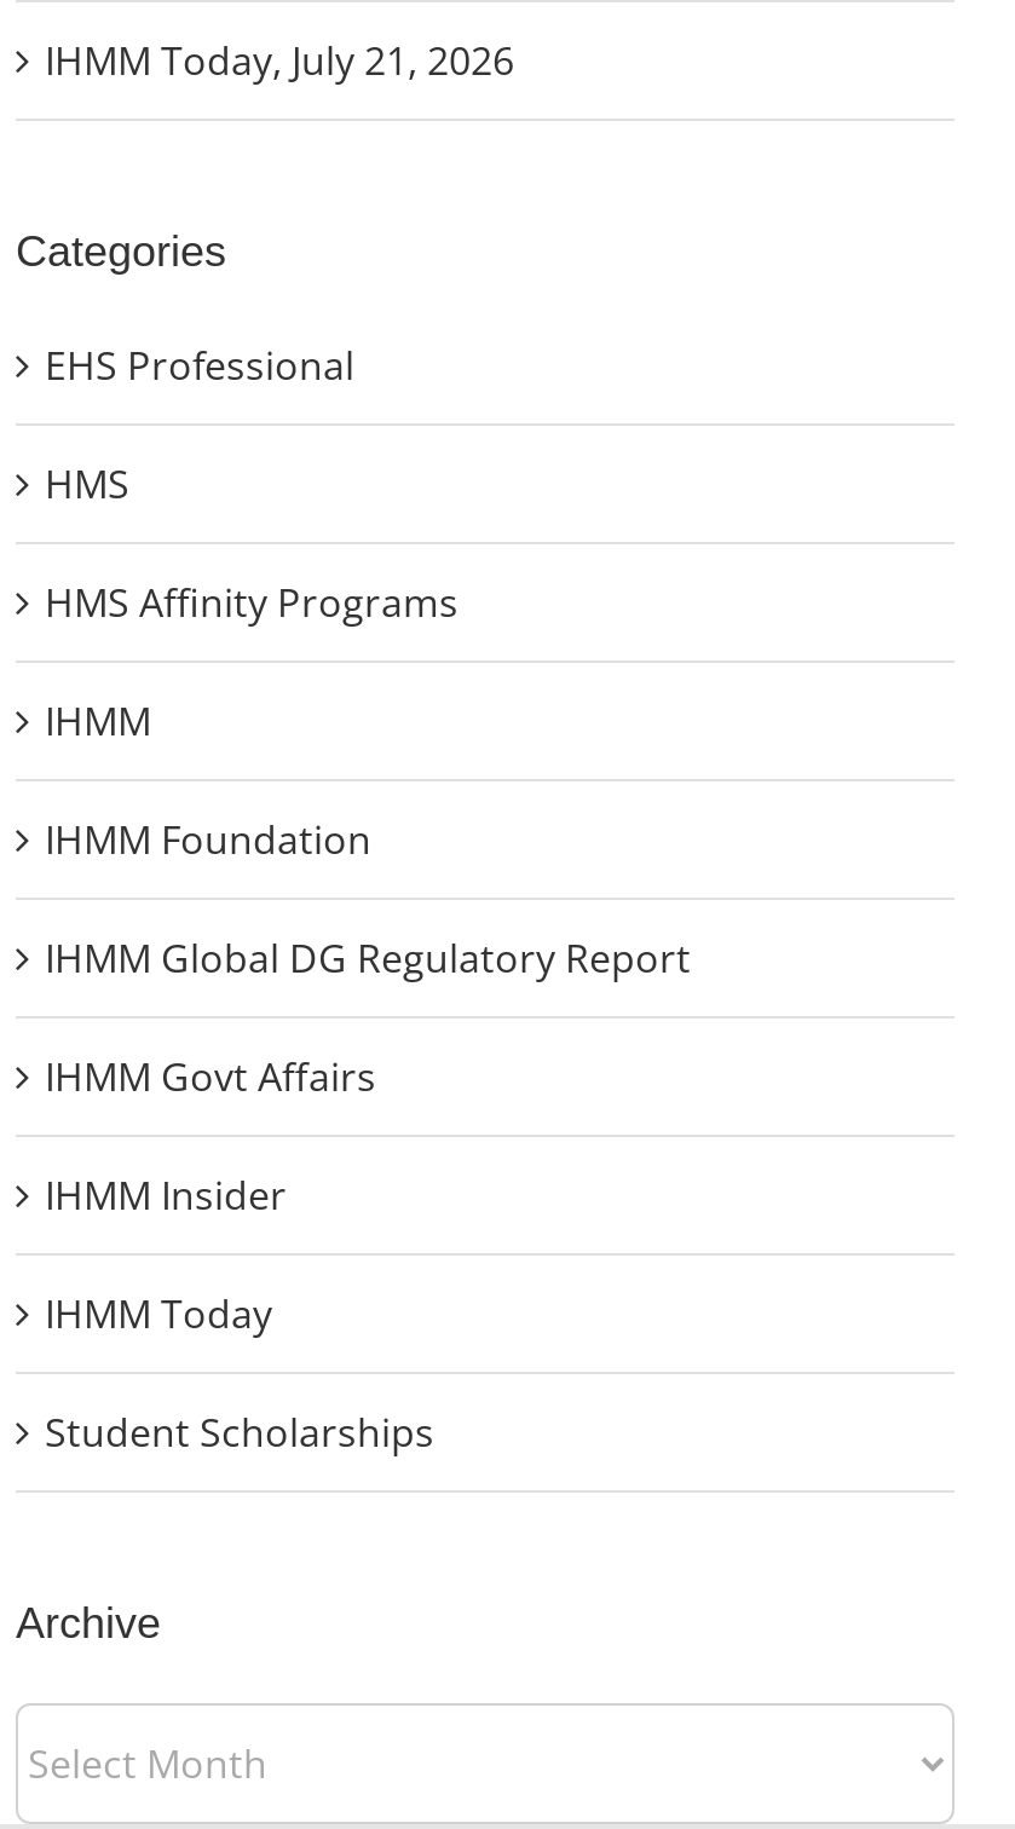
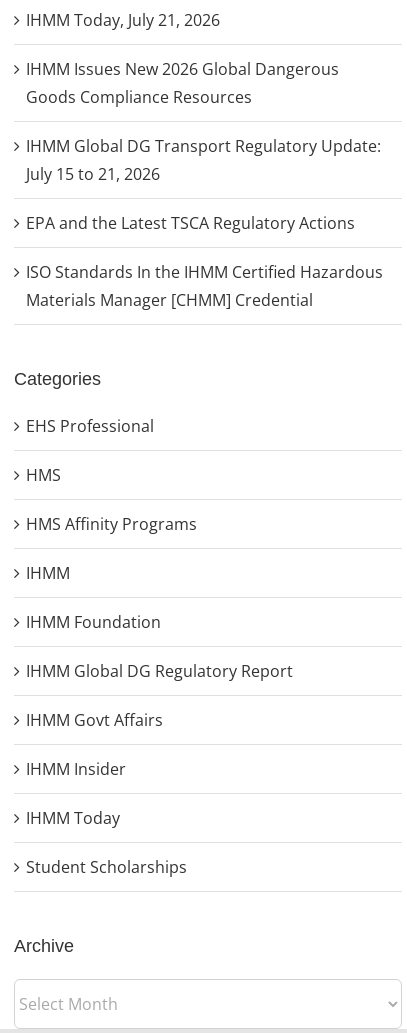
none -> [26,58,383,311] IHMM Issues New 2026 Global Dangerous | Goods Compliance Resources | IHMM Global DG Transport Regulatory Update: | July 15 to 21, 2026 | EPA and the Latest TSCA Regulatory Actions | ISO Standards In the IHMM Certified Hazardous | Materials Manager [CHMM] Credential

